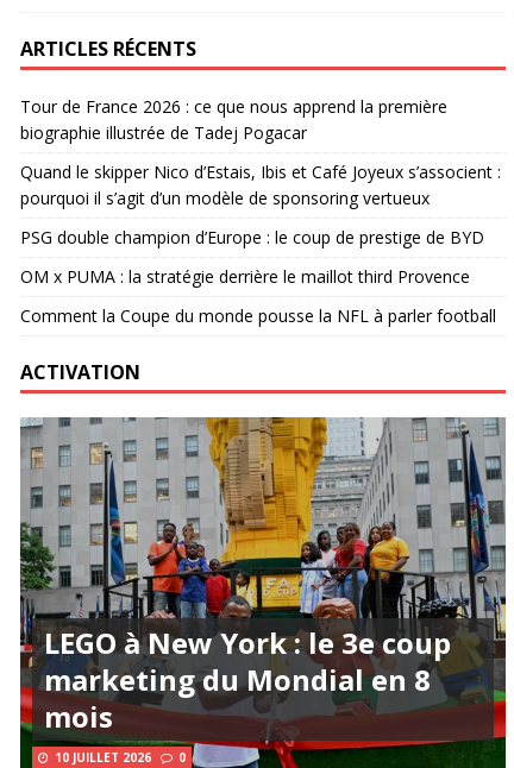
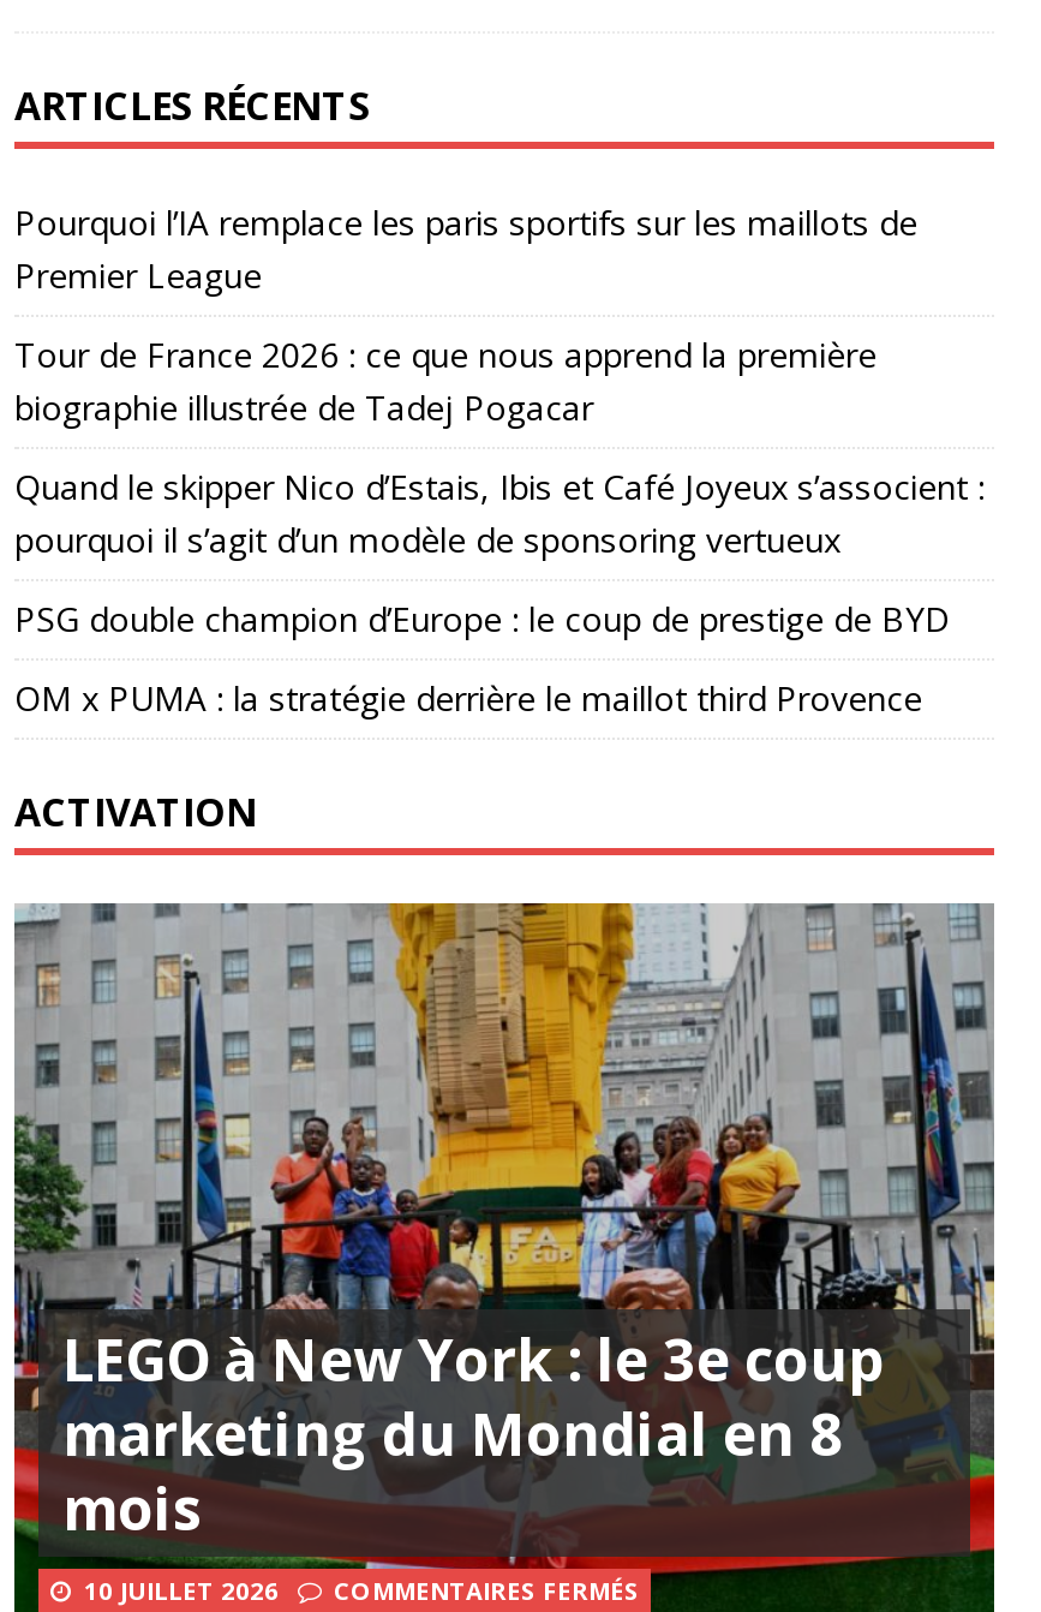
none -> [14,199,917,297] Pourquoi l’IA remplace les paris sportifs sur les maillots de | Premier League
moved [20,95,501,287] -> [14,331,985,720]: Tour de France 2026 : ce que nous apprend la première | biographie illustrée de Tadej Pogacar | Quand le skipper Nico d’Estais, Ibis et Café Joyeux s’associent : | pourquoi il s’agit d’un modèle de sponsoring vertueux | PSG double champion d’Europe : le coup de prestige de BYD | OM x PUMA : la stratégie derrière le maillot third Provence
[20,304,496,327] Comment la Coupe du monde pousse la NFL à parler football -> none
[178,749,186,765] 0 -> [334,1573,639,1606] COMMENTAIRES FERMÉS

